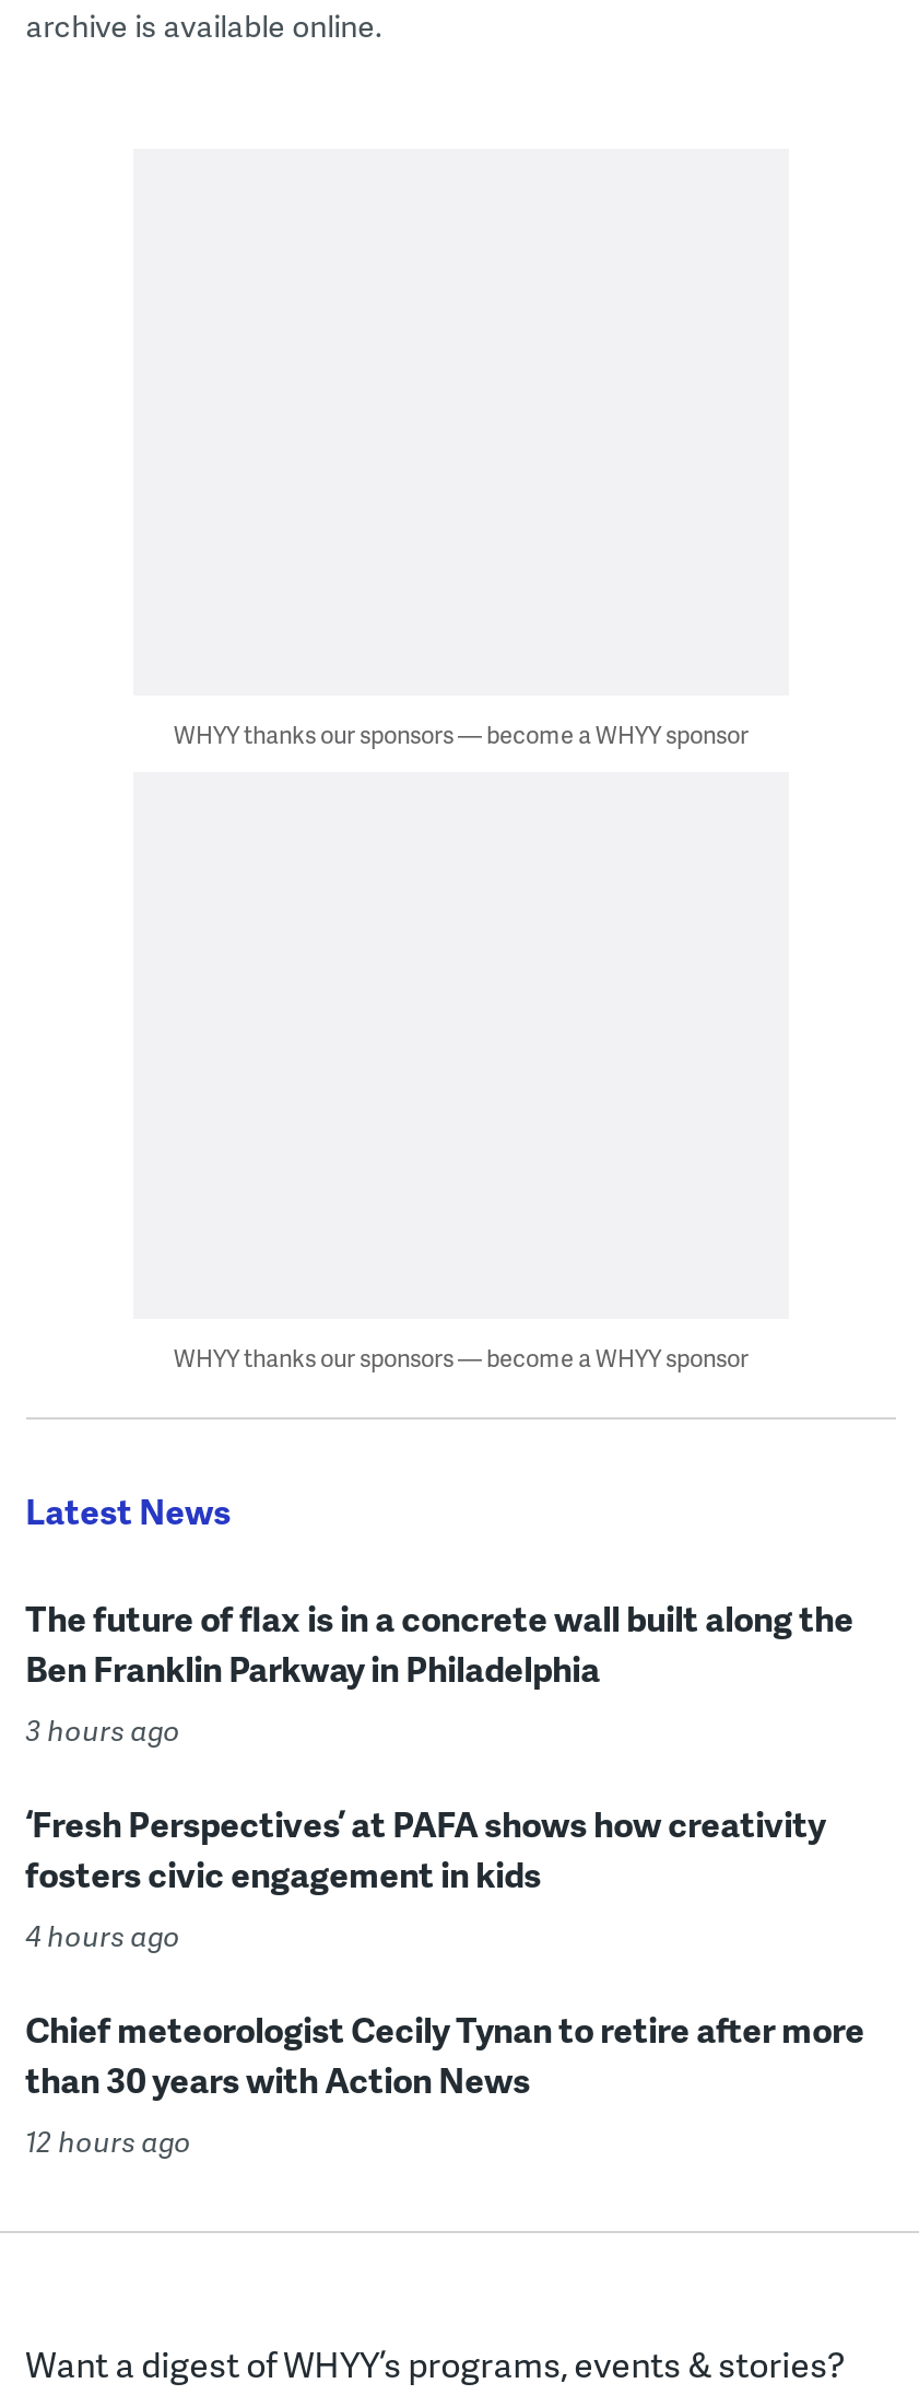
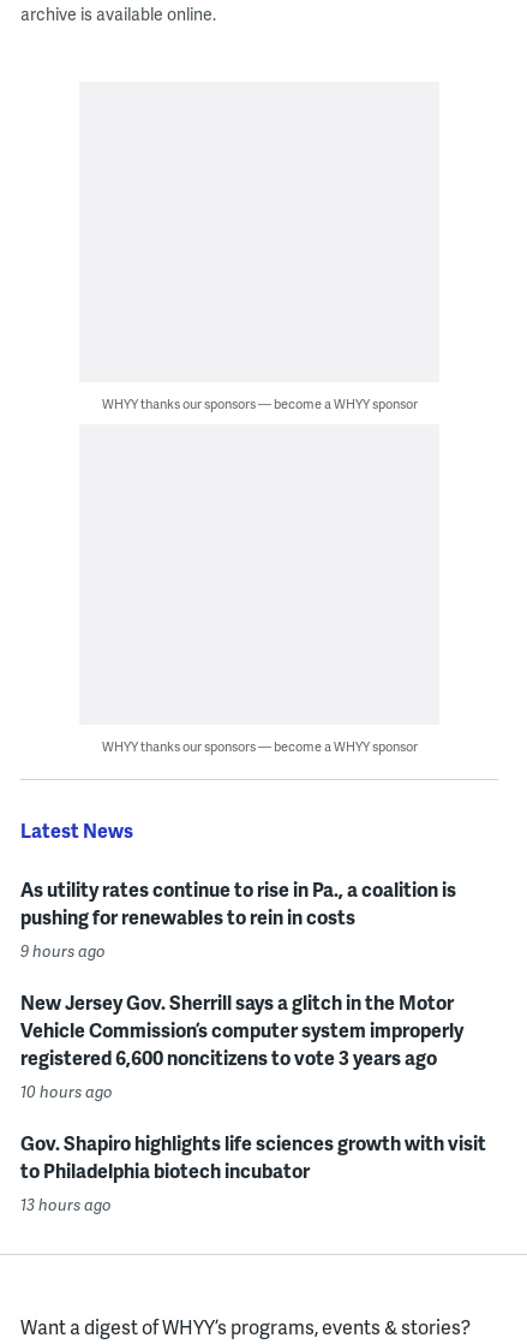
[25,1593,854,1750] The future of flax is in a concrete wall built along the | Ben Franklin Parkway in Philadelphia | 3 hours ago -> [20,875,456,962] As utility rates continue to rise in Pa., a coalition is | pushing for renewables to rein in costs | 9 hours ago
[25,1798,825,1956] ‘Fresh Perspectives’ at PAFA shows how creativity | fosters civic engagement in kids | 4 hours ago -> [20,988,463,1102] New Jersey Gov. Sherrill says a glitch in the Motor | Vehicle Commission’s computer system improperly | registered 6,600 noncitizens to vote 3 years ago | 10 hours ago
[25,2004,865,2161] Chief meteorologist Cecily Tynan to retire after more | than 30 years with Action News | 12 hours ago -> [20,1129,486,1215] Gov. Shapiro highlights life sciences growth with visit | to Philadelphia biotech incubator | 13 hours ago

